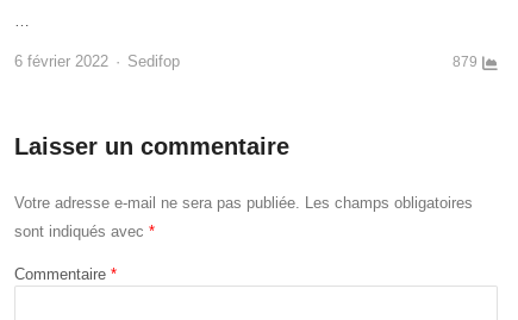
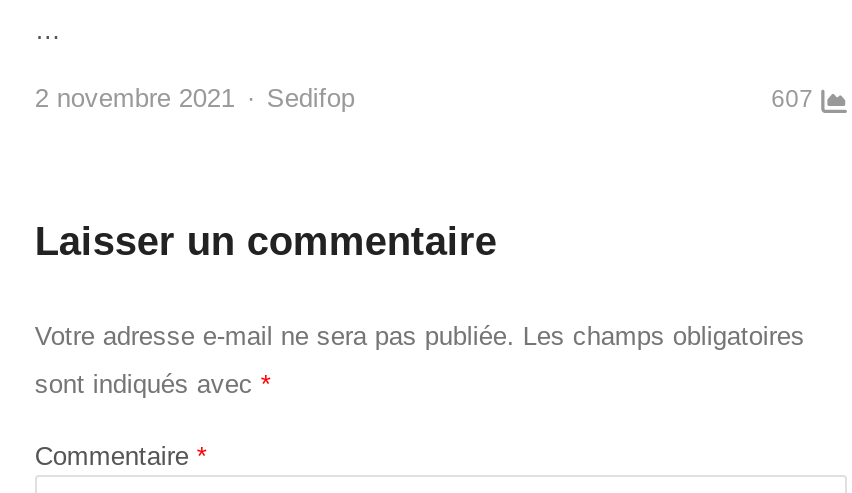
[14,52,108,70] 6 février 2022 -> [35,83,235,113] 2 novembre 2021
[453,53,478,70] 879 -> [771,85,813,113] 607

